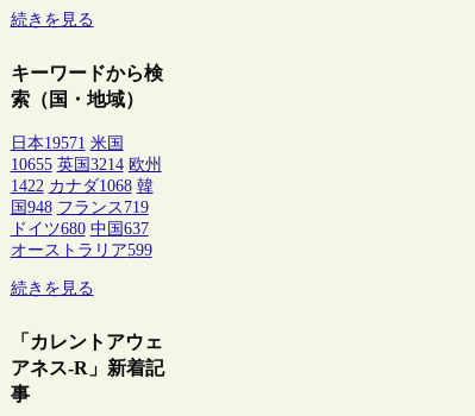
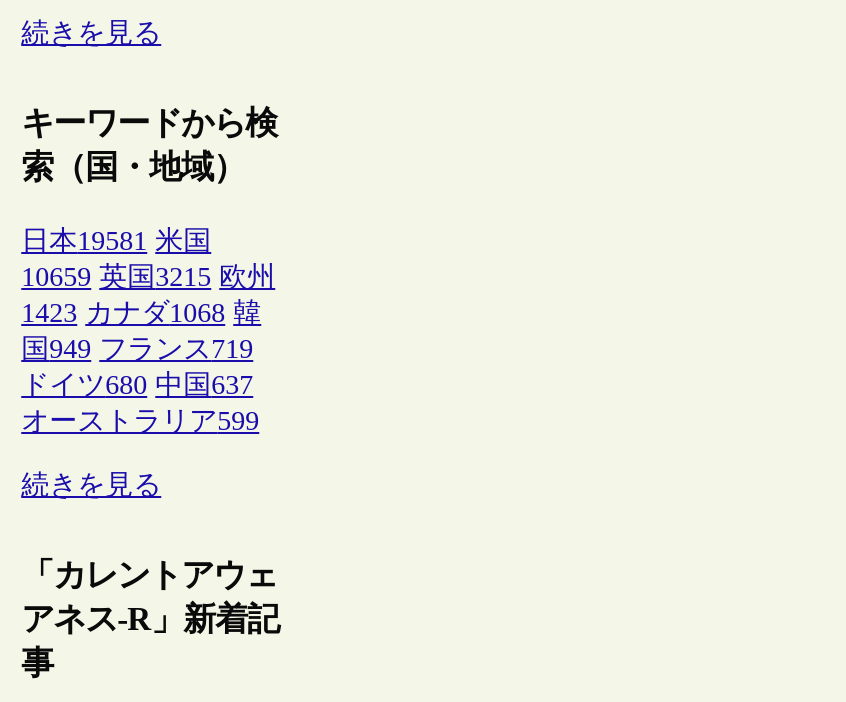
[10,134,123,152] 日本19571 米国 -> [21,226,211,256] 日本19581 米国
[10,155,161,173] 10655 英国3214 欧州 -> [21,262,275,292] 10659 英国3215 欧州
[10,177,153,195] 1422 カナダ1068 韓 -> [21,298,261,328] 1423 カナダ1068 韓
[10,198,148,216] 国948 フランス719 -> [21,334,253,364] 国949 フランス719

